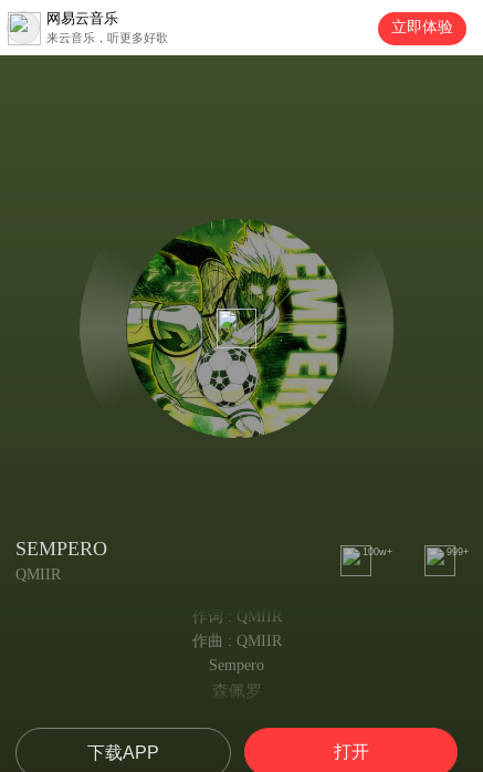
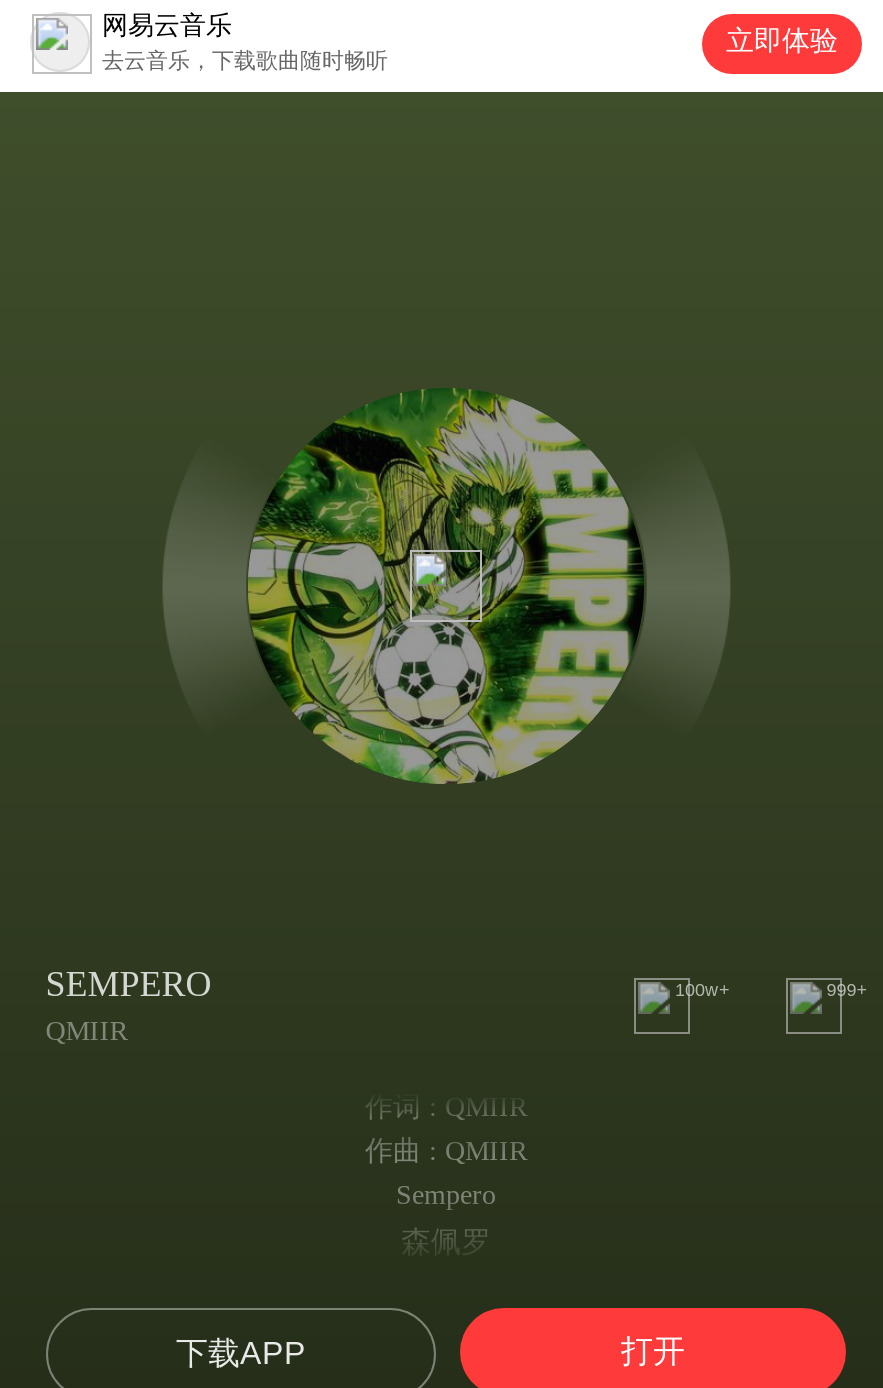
[46,31,168,44] 来云音乐，听更多好歌 -> [102,48,388,72] 去云音乐，下载歌曲随时畅听

